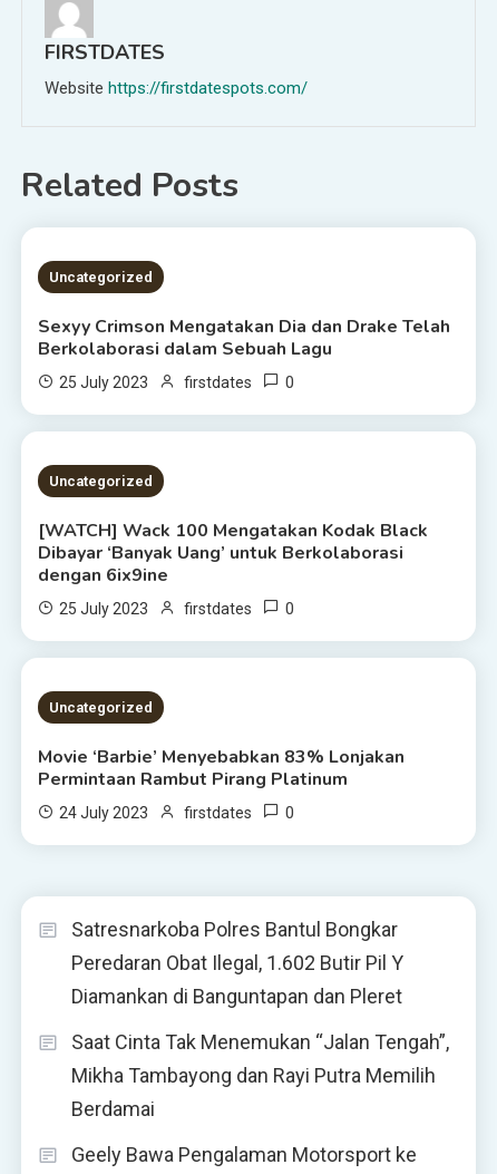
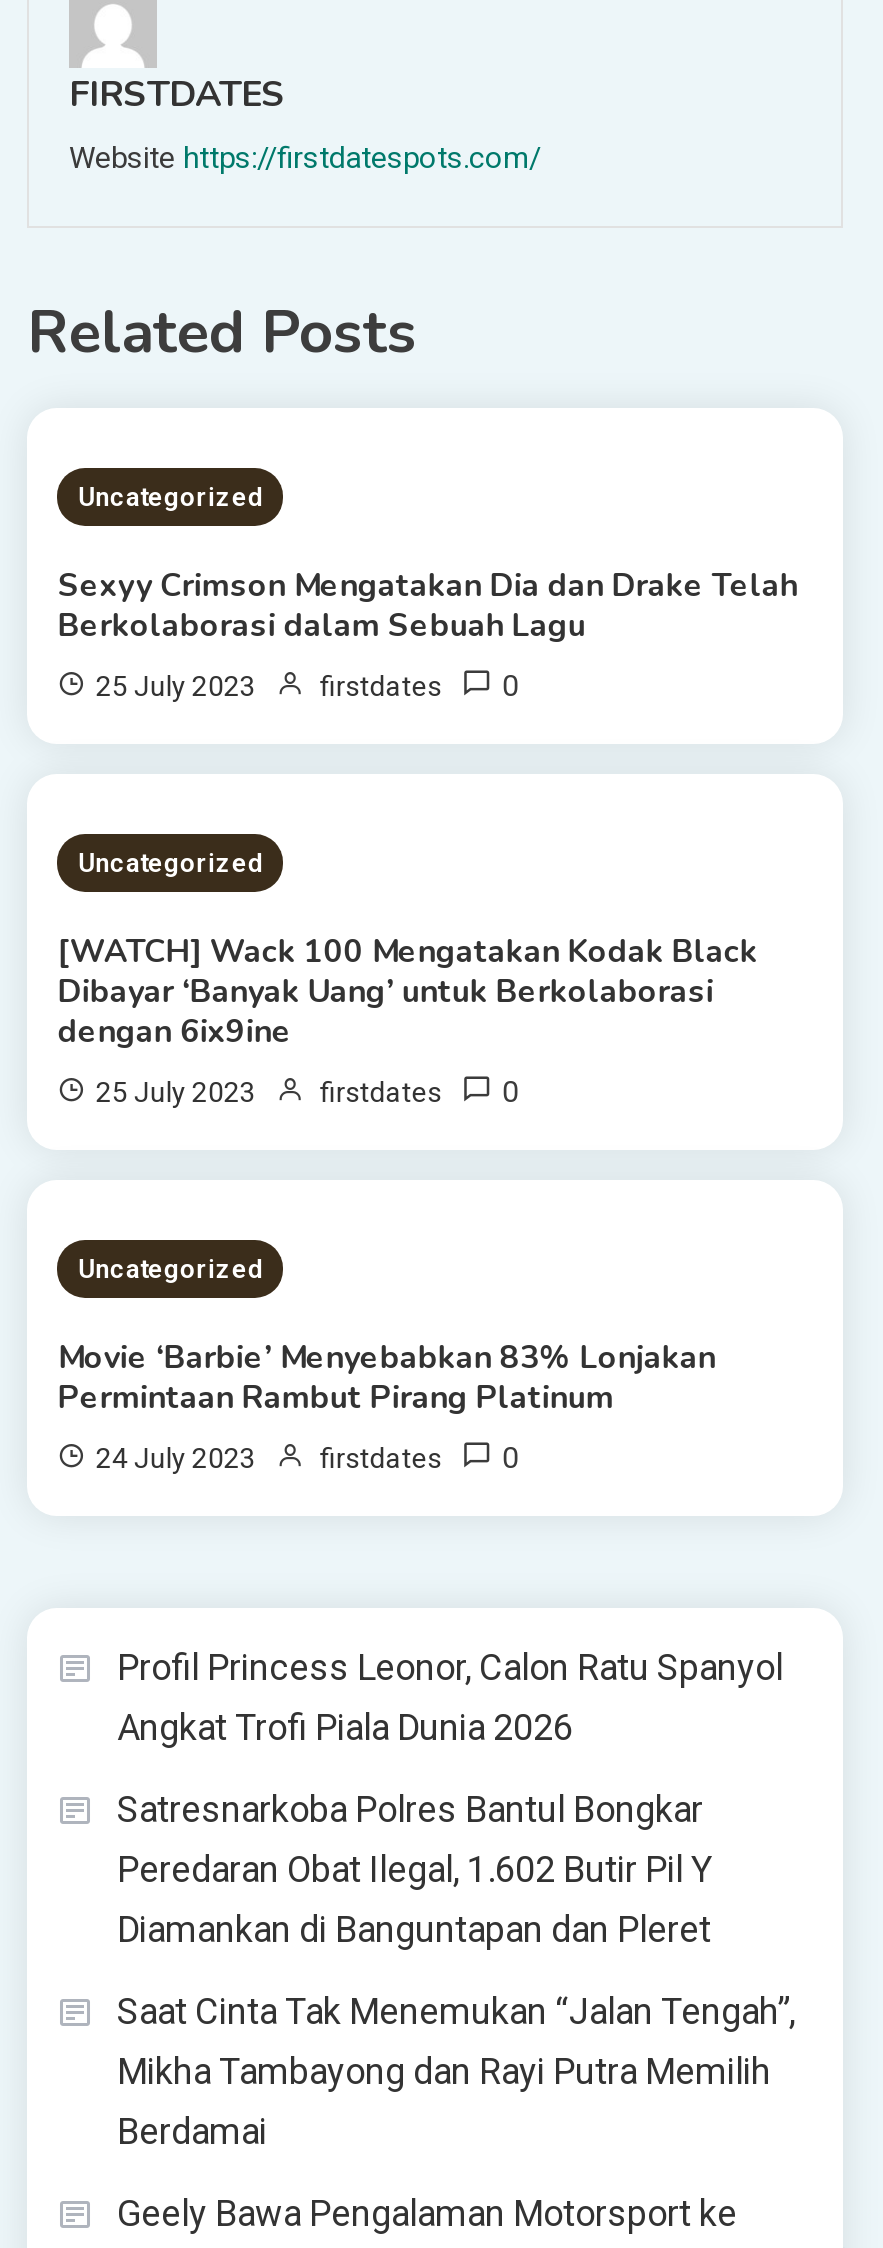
none -> [117,1646,783,1748] Profil Princess Leonor, Calon Ratu Spanyol | Angkat Trofi Piala Dunia 2026

